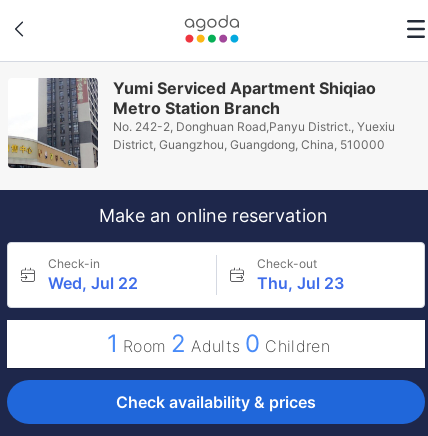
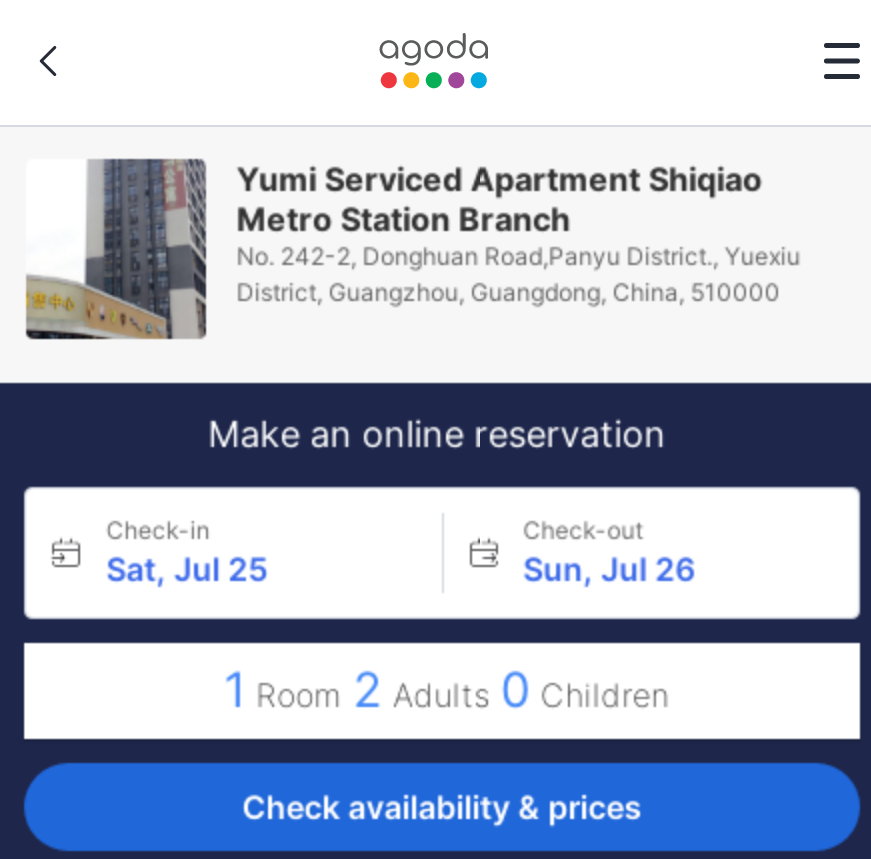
[48,273,138,293] Wed, Jul 22 -> [106,549,268,589] Sat, Jul 25
[256,273,343,293] Thu, Jul 23 -> [523,549,695,589] Sun, Jul 26

